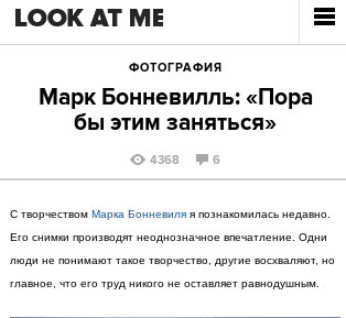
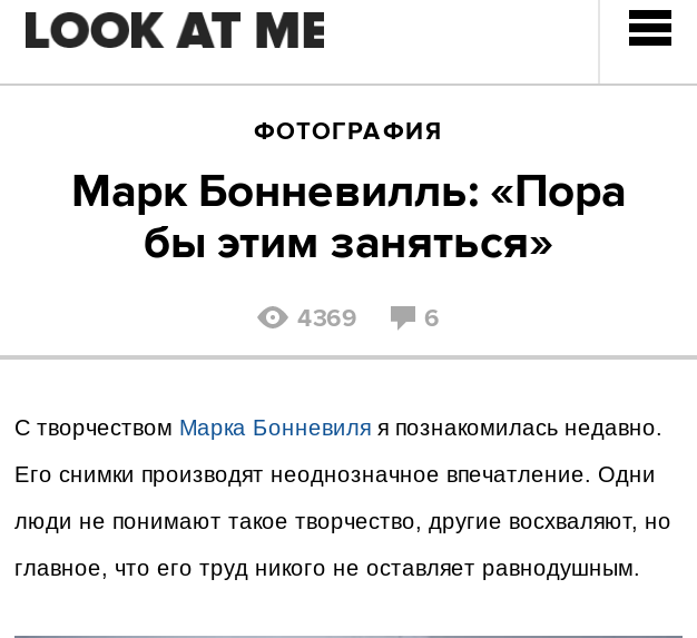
[150,153,180,168] 4368 -> [297,304,357,335] 4369

